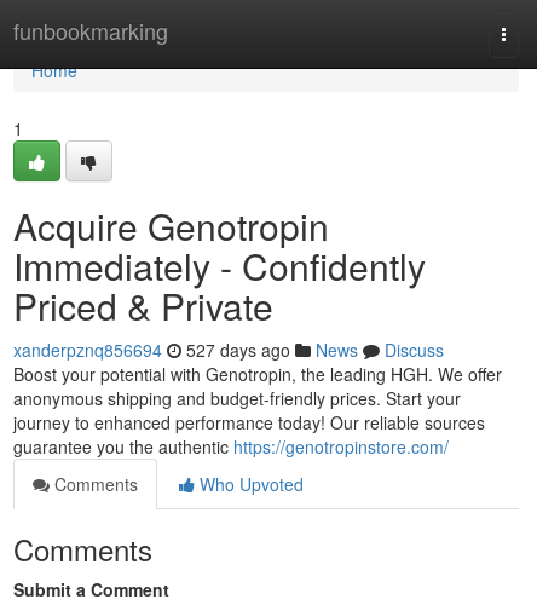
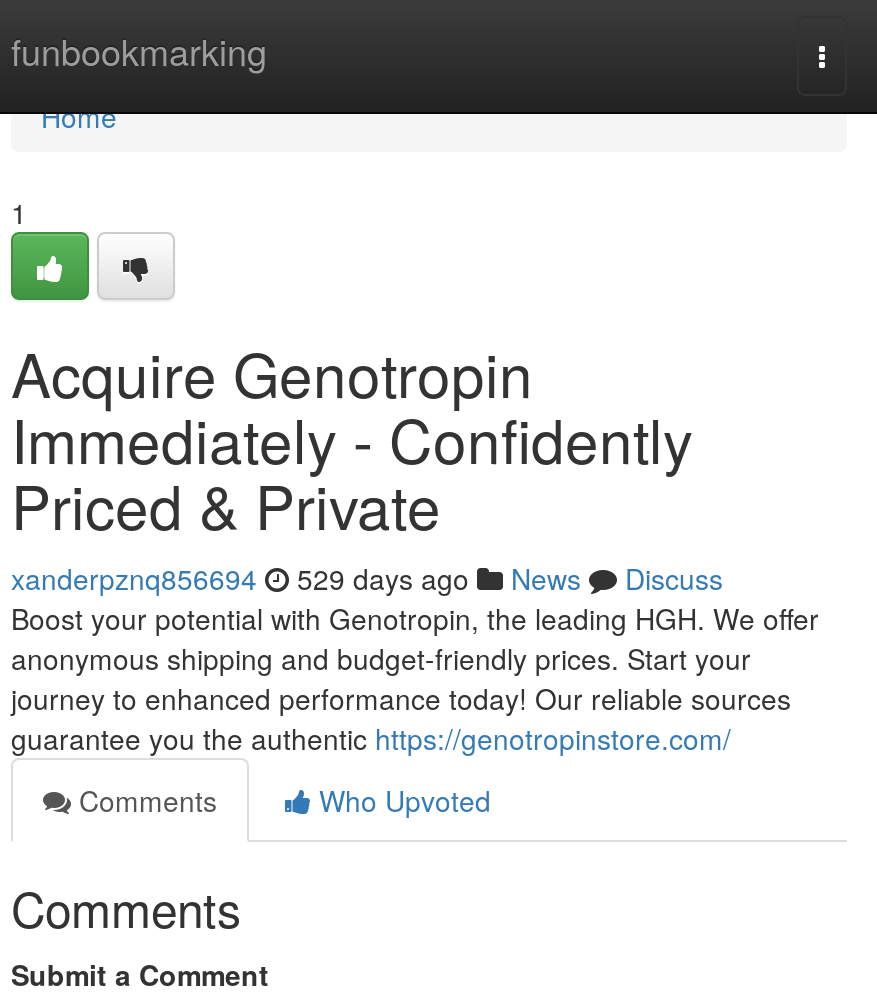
[13,338,444,362] xanderpznq856694 527 days ago News Discuss -> [11,558,723,598] xanderpznq856694 529 days ago News Discuss

